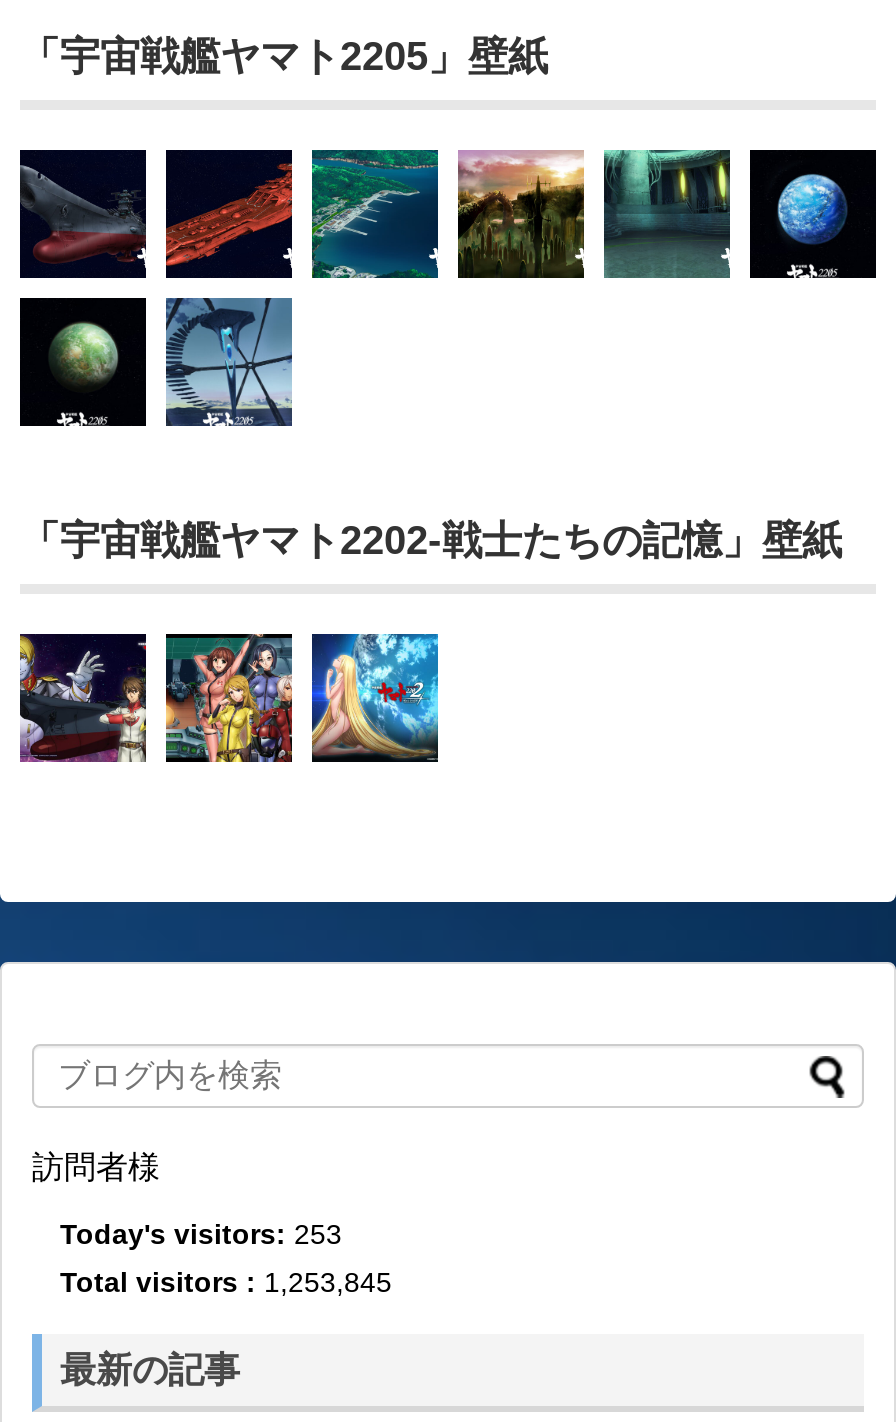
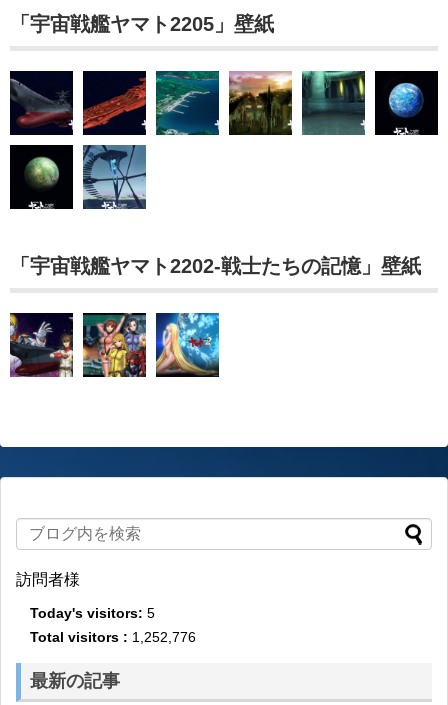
[60,1219,342,1251] Today's visitors: 253 -> [30,605,155,621] Today's visitors: 5
[60,1267,392,1299] Total visitors : 1,253,845 -> [30,629,196,645] Total visitors : 1,252,776

